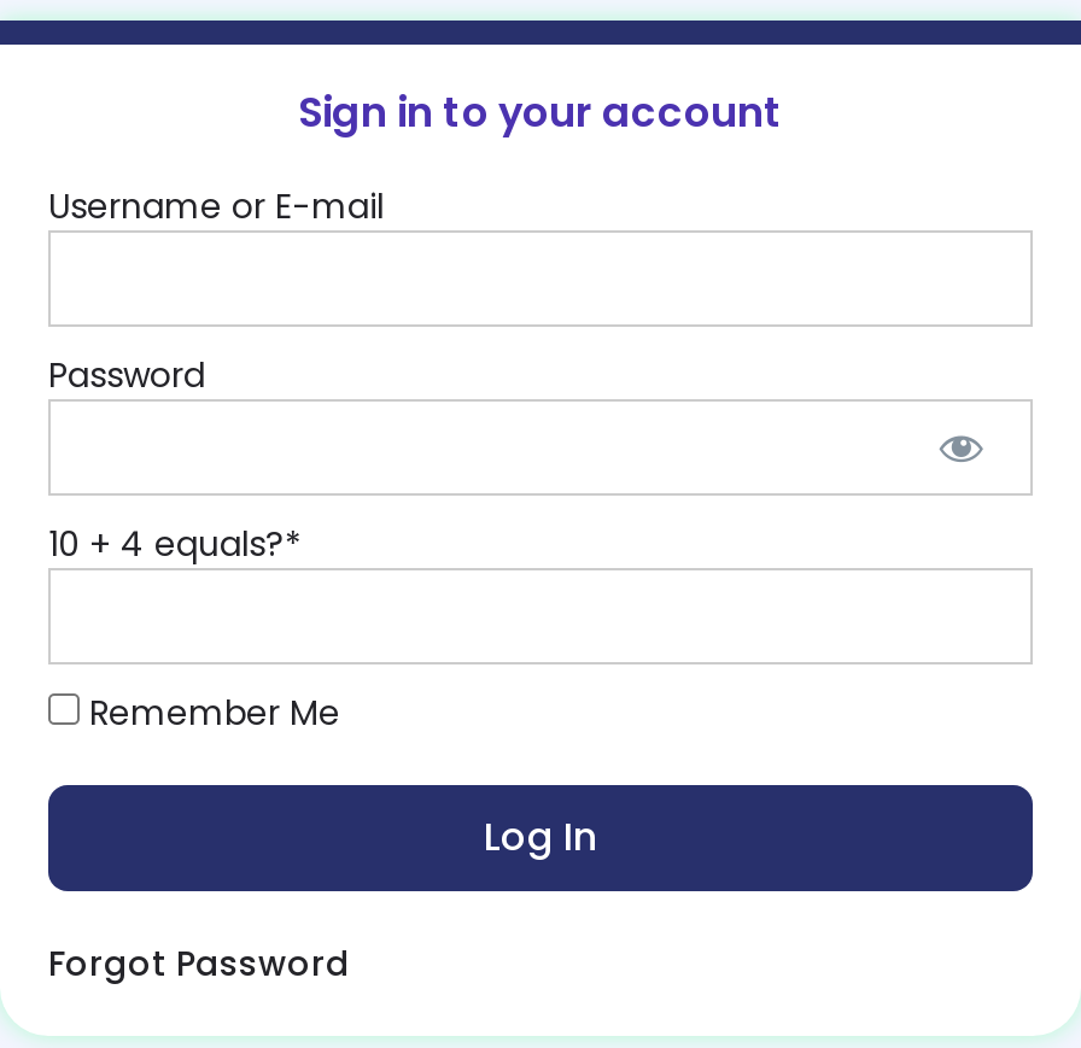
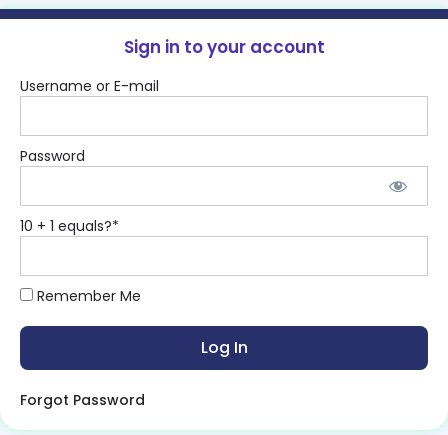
[48,520,302,568] 10 + 4 equals?* -> [20,216,119,236] 10 + 1 equals?*

